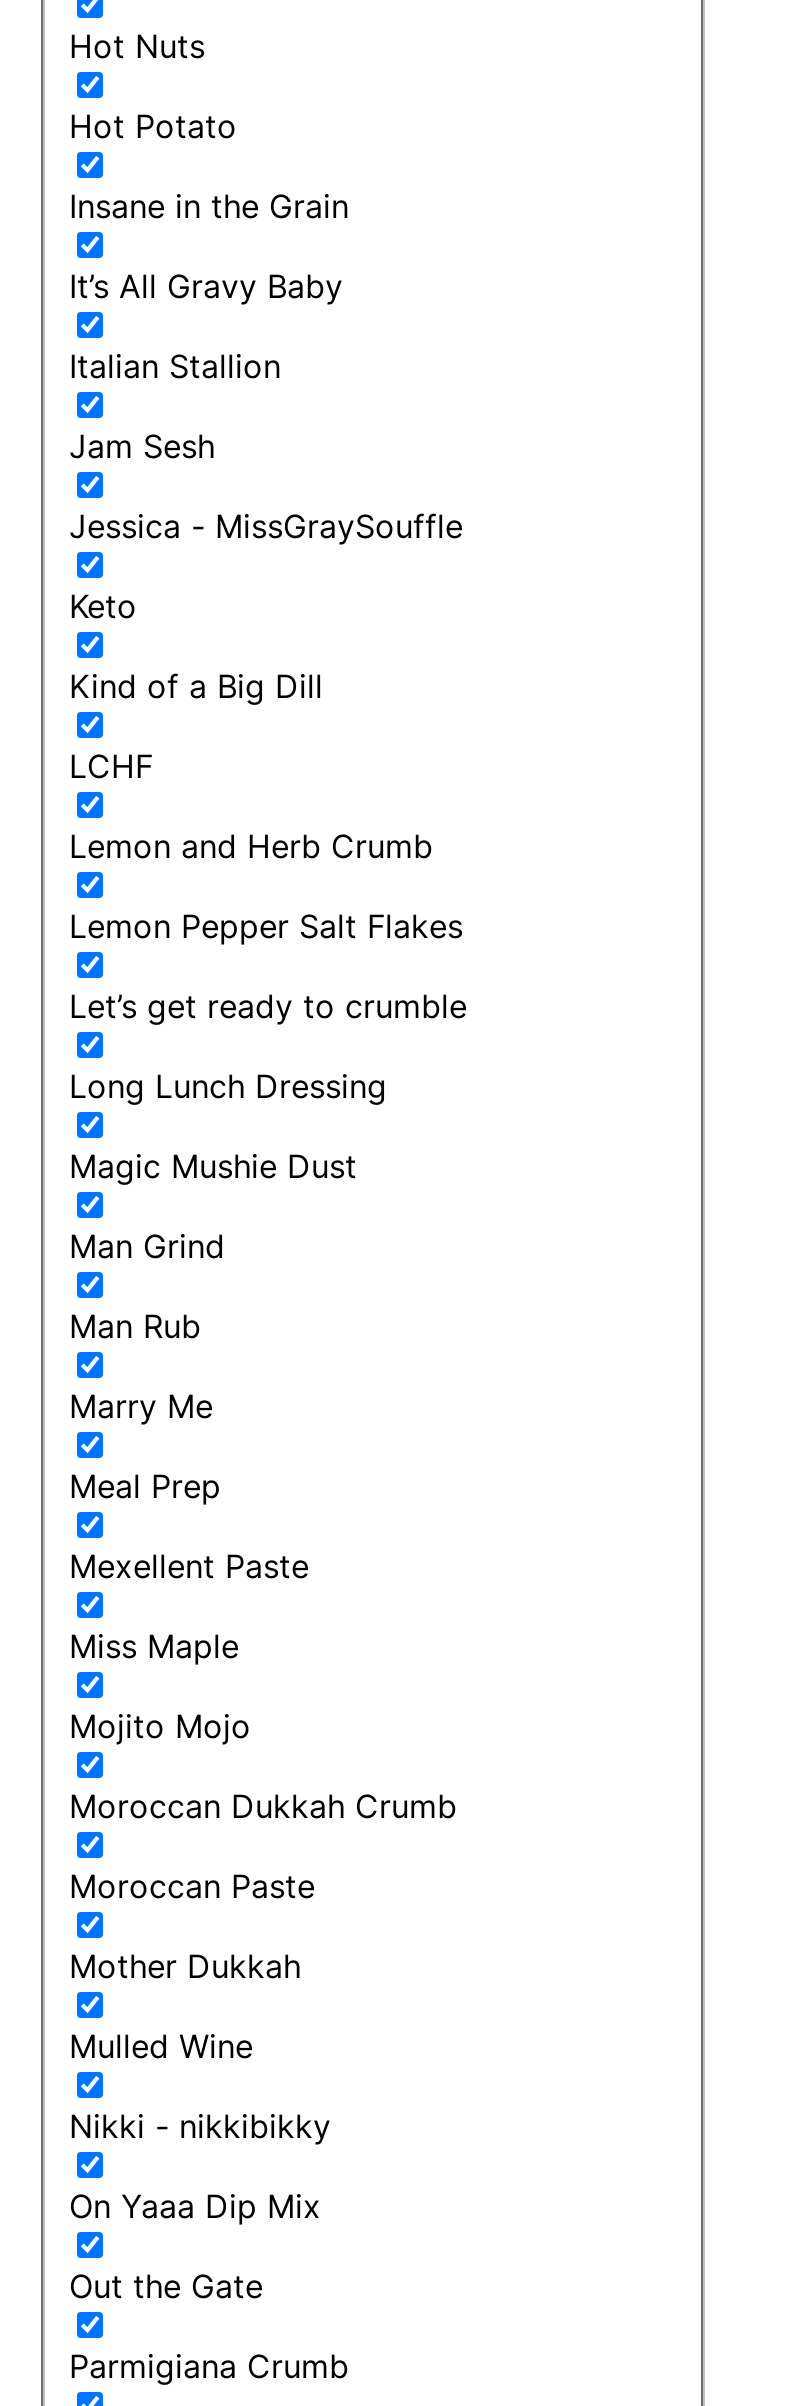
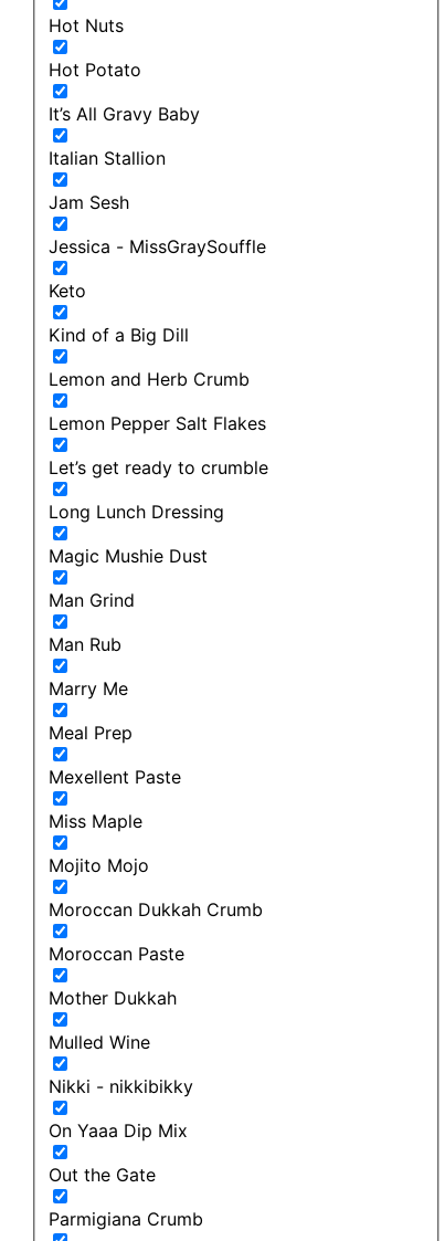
[69,186,349,226] Insane in the Grain -> none
[69,746,153,786] LCHF -> none

